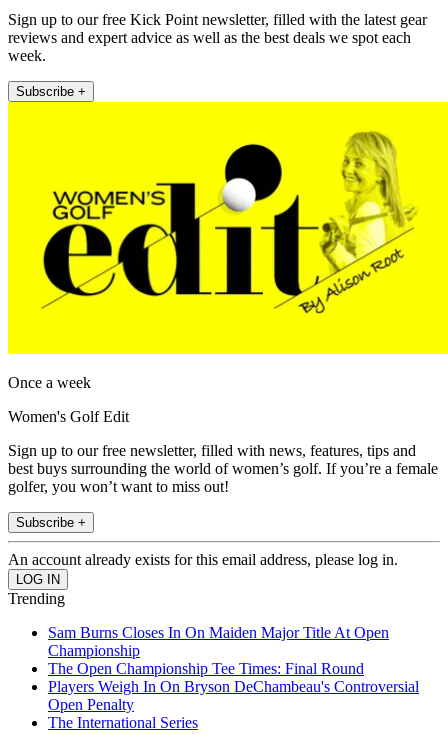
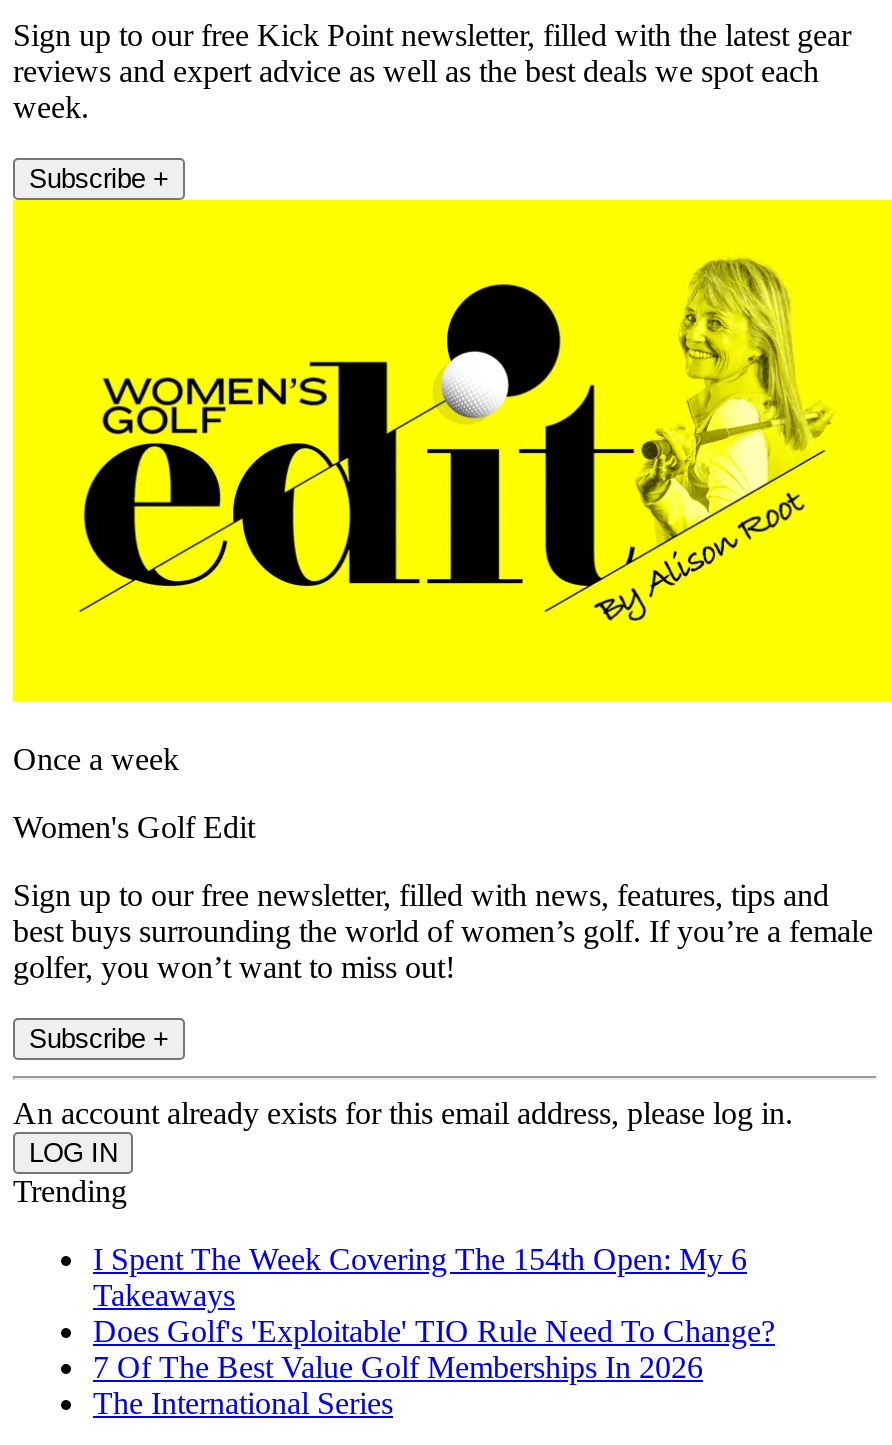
[48,624,419,713] Sam Burns Closes In On Maiden Major Title At Open | Championship | The Open Championship Tee Times: Final Round | Players Weigh In On Bryson DeChambeau's Controversial | Open Penalty -> [93,1243,775,1385] I Spent The Week Covering The 154th Open: My 6 | Takeaways | Does Golf's 'Exploitable' TIO Rule Need To Change? | 7 Of The Best Value Golf Memberships In 2026

